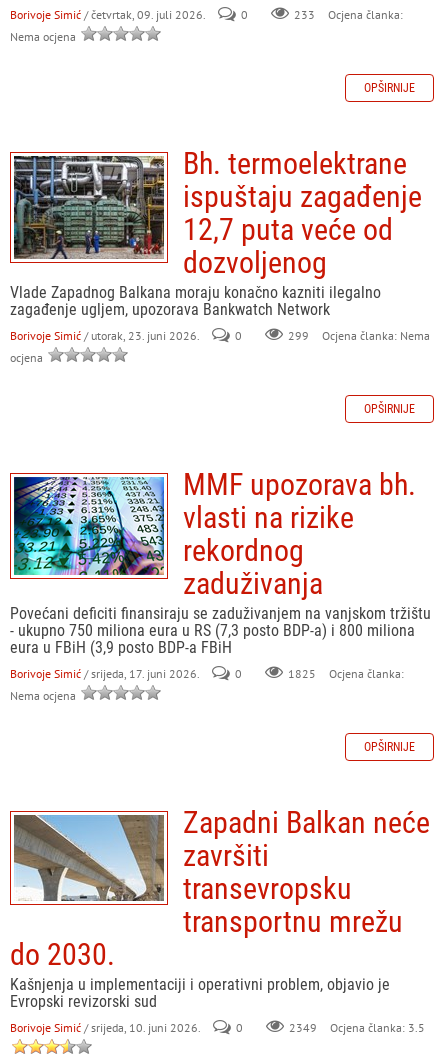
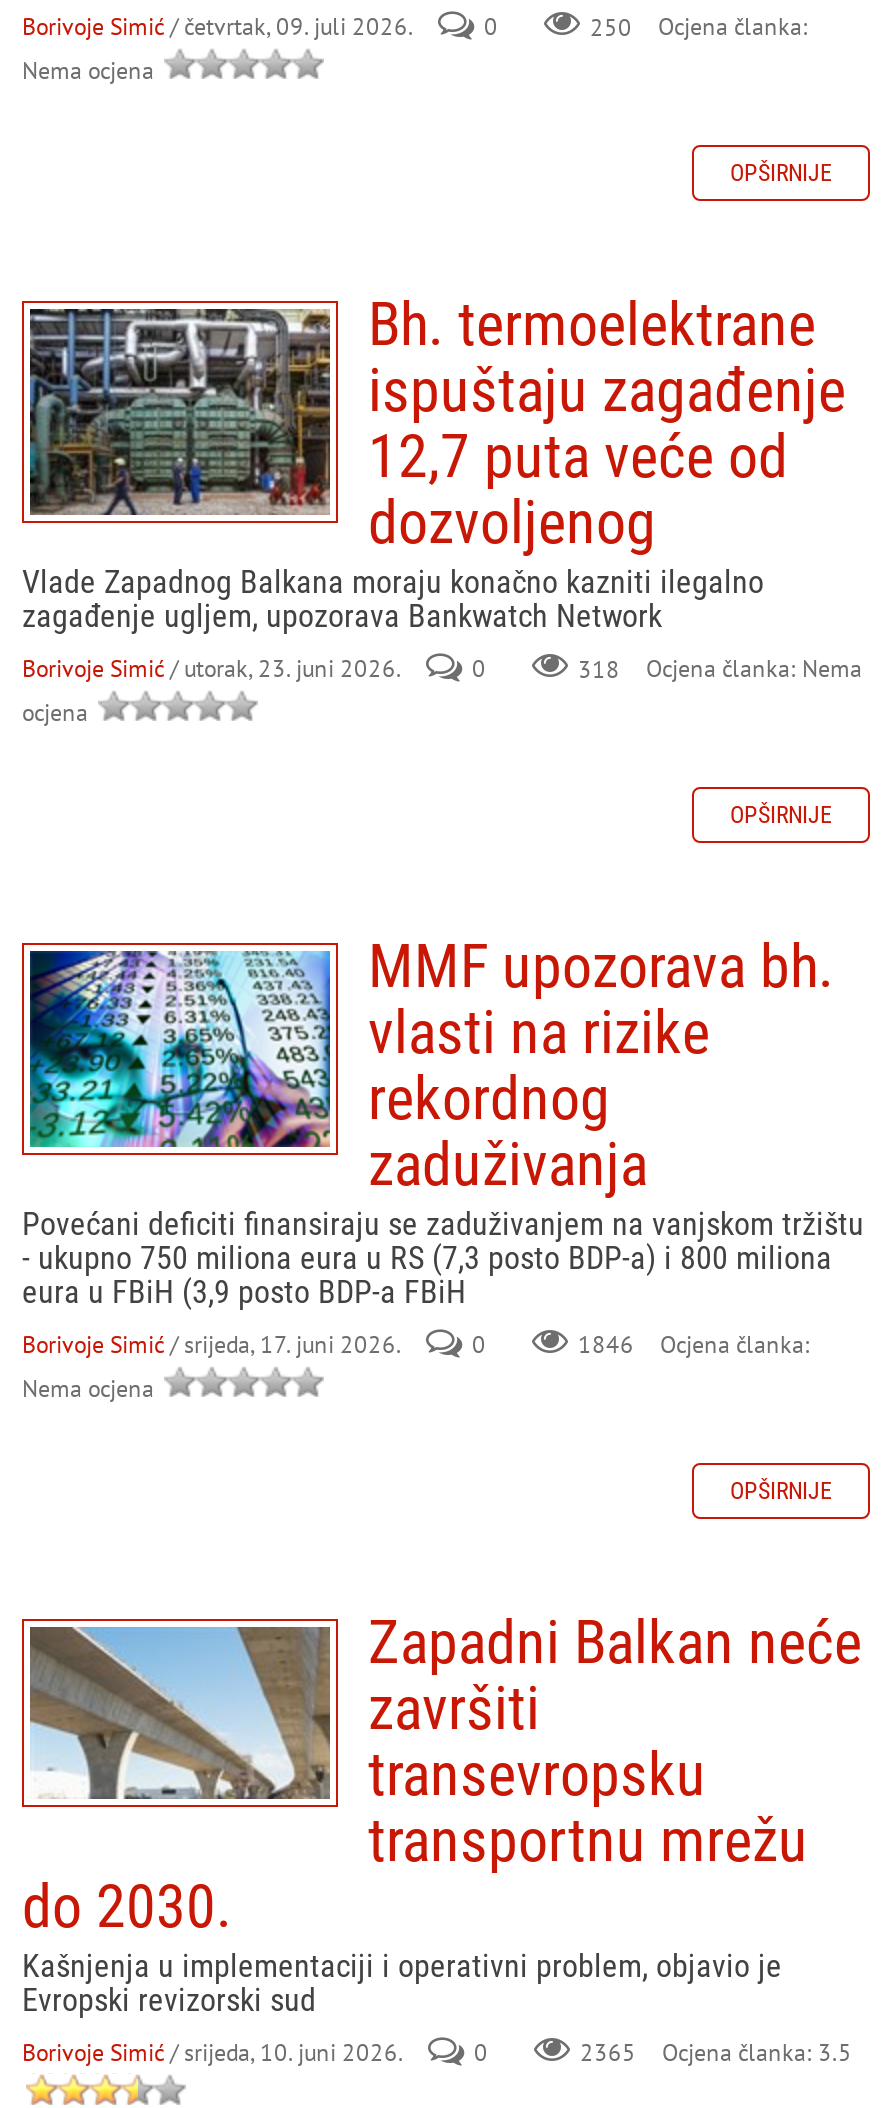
[294,7,403,22] 233 Ocjena članka: -> [590,11,808,41] 250 Ocjena članka:
[288,328,430,343] 299 Ocjena članka: Nema -> [578,653,862,683] 318 Ocjena članka: Nema
[288,666,404,681] 1825 Ocjena članka: -> [578,1329,810,1359] 1846 Ocjena članka:
[289,1020,425,1035] 2349 Ocjena članka: 3.5 -> [580,2037,852,2067] 2365 Ocjena članka: 3.5

